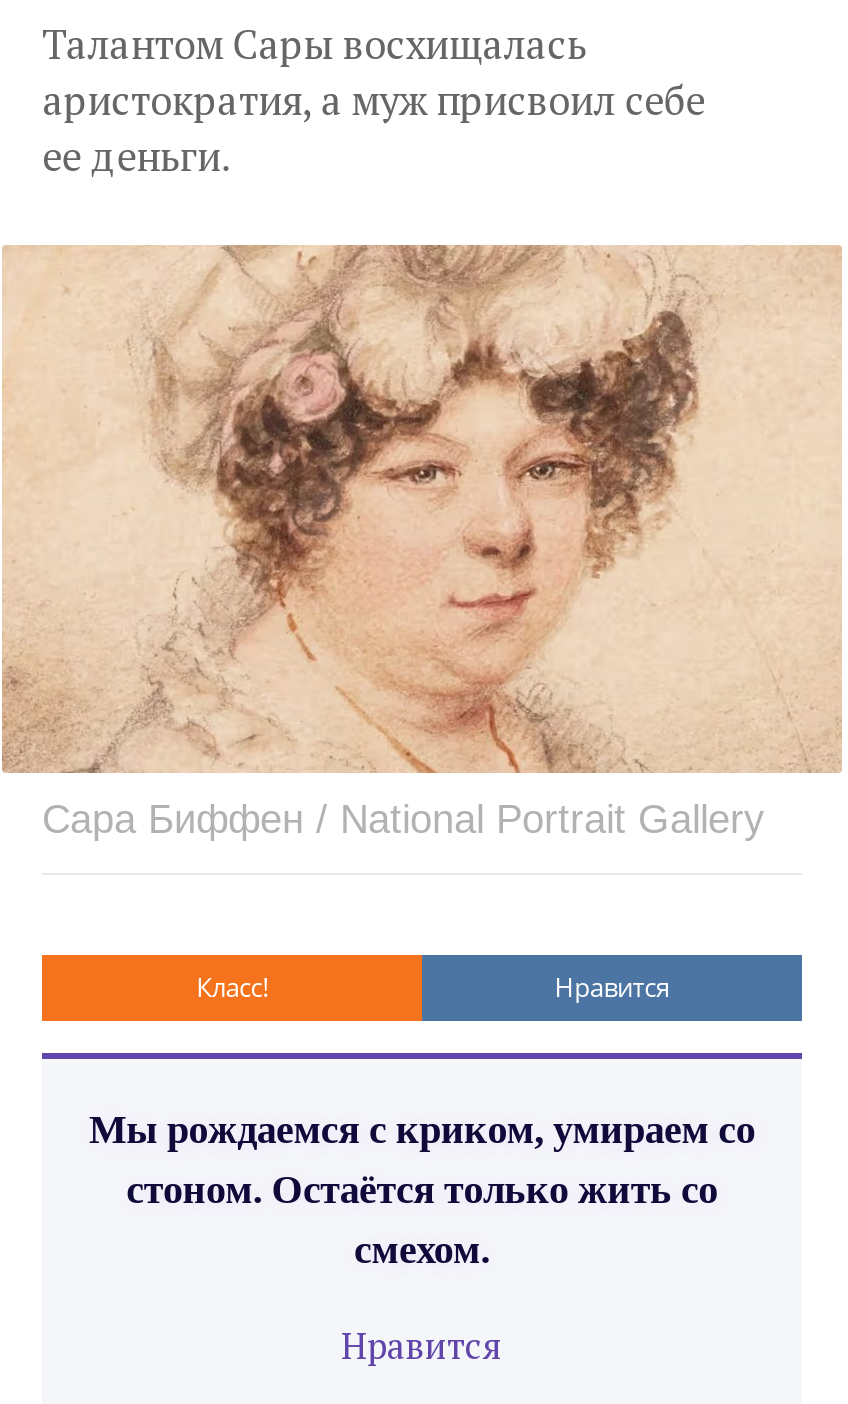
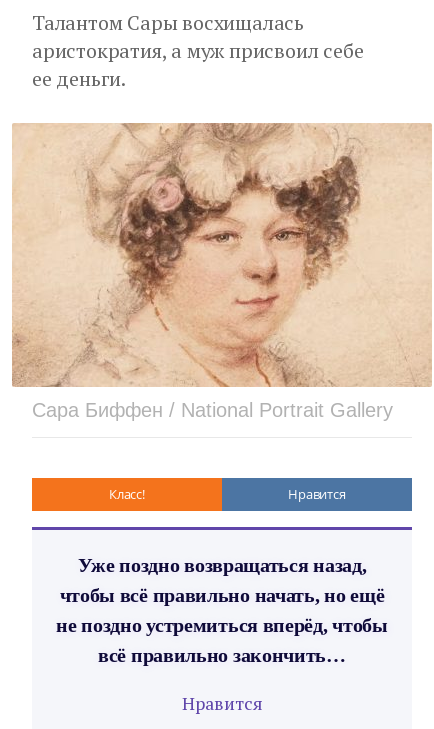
[89,1107,755,1271] Мы рождаемся с криком, умираем со | стоном. Остаётся только жить со | смехом. -> [56,554,388,666] Уже поздно возвращаться назад, | чтобы всё правильно начать, но ещё | не поздно устремиться вперёд, чтобы | всё правильно закончить…

